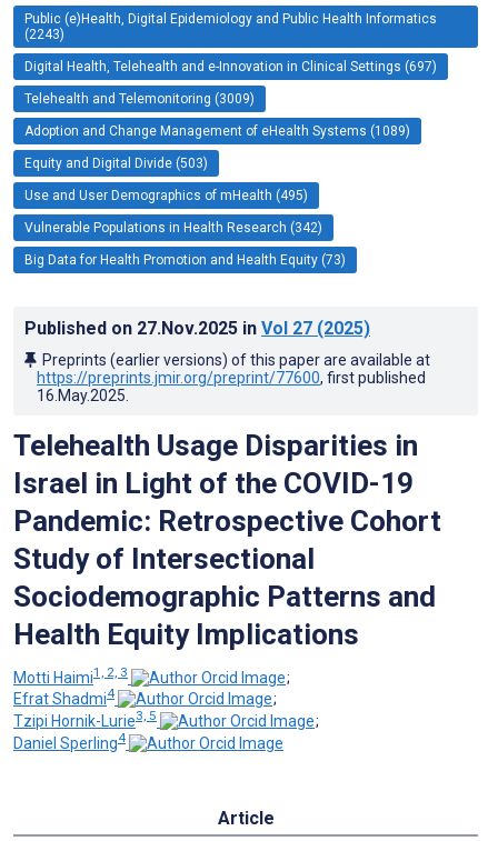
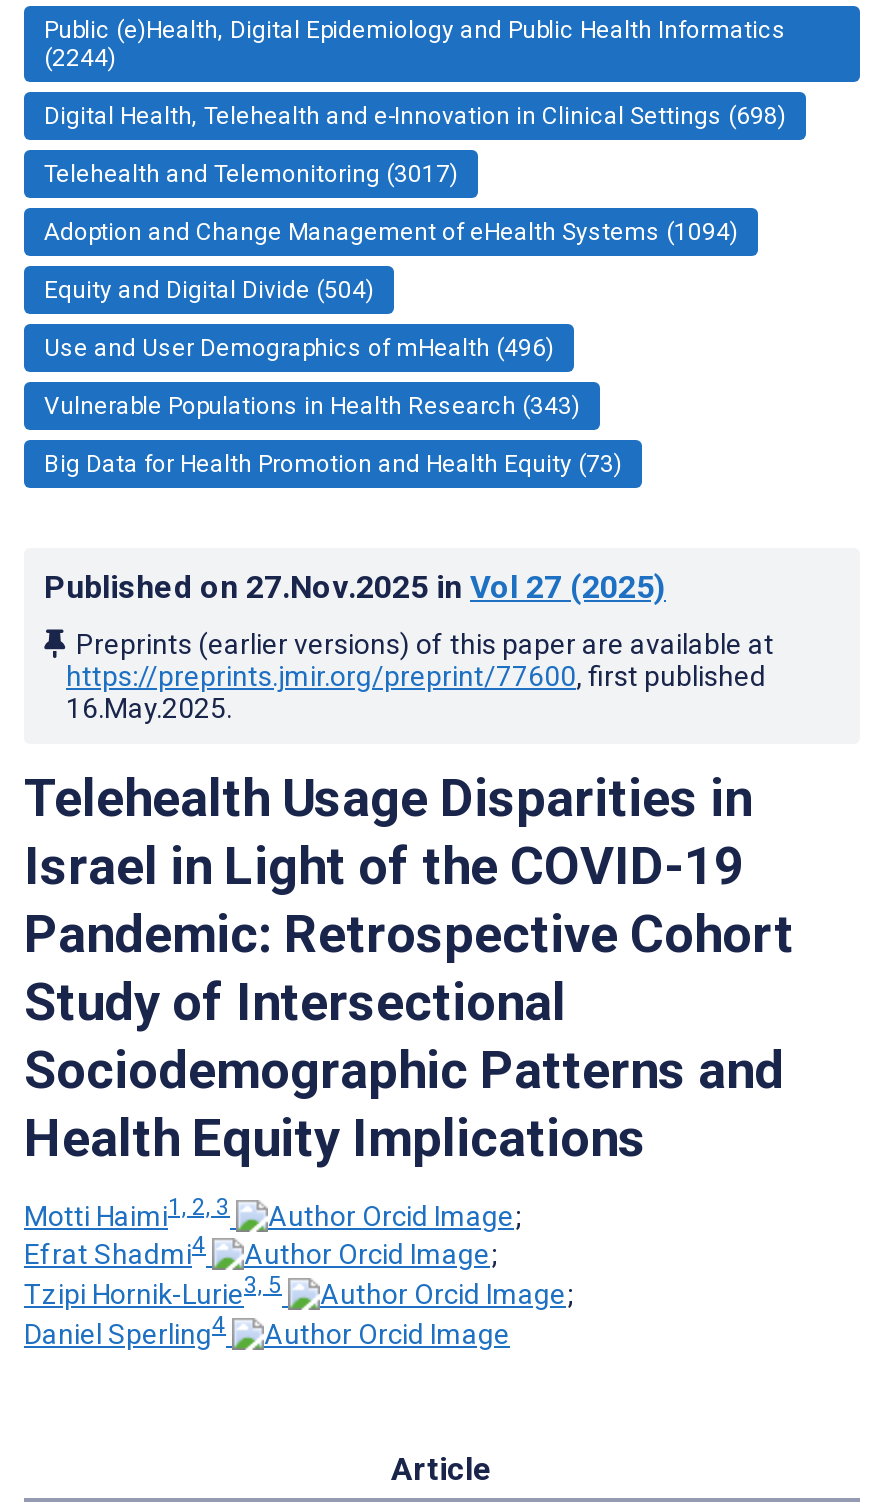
[24,27,64,42] (2243) -> [44,44,116,72] (2244)
[24,59,437,74] Digital Health, Telehealth and e-Innovation in Clinical Settings (697) -> [44,102,786,130] Digital Health, Telehealth and e-Innovation in Clinical Settings (698)
[24,91,255,107] Telehealth and Telemonitoring (3009) -> [44,160,458,188] Telehealth and Telemonitoring (3017)
[24,123,410,139] Adoption and Change Management of eHealth Systems (1089) -> [44,218,738,246] Adoption and Change Management of eHealth Systems (1094)
[24,155,208,171] Equity and Digital Divide (503) -> [44,276,374,304] Equity and Digital Divide (504)
[24,188,308,203] Use and User Demographics of mHealth (495) -> [44,334,554,362] Use and User Demographics of mHealth (496)
[24,220,322,235] Vulnerable Populations in Health Research (342) -> [44,392,580,420] Vulnerable Populations in Health Research (343)

